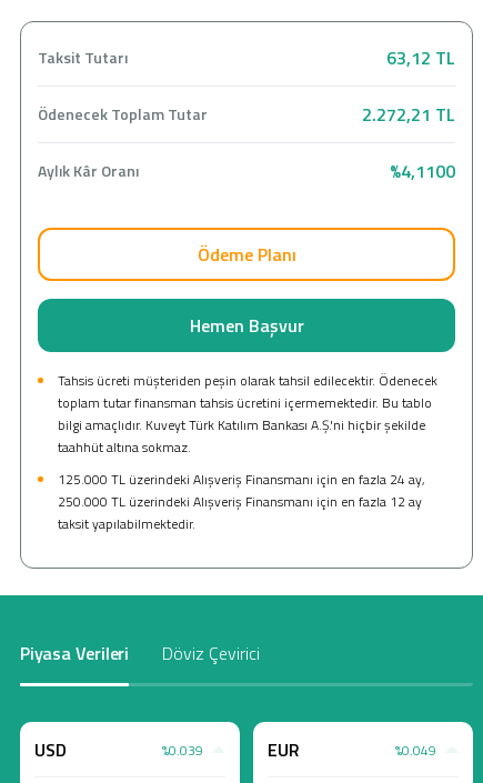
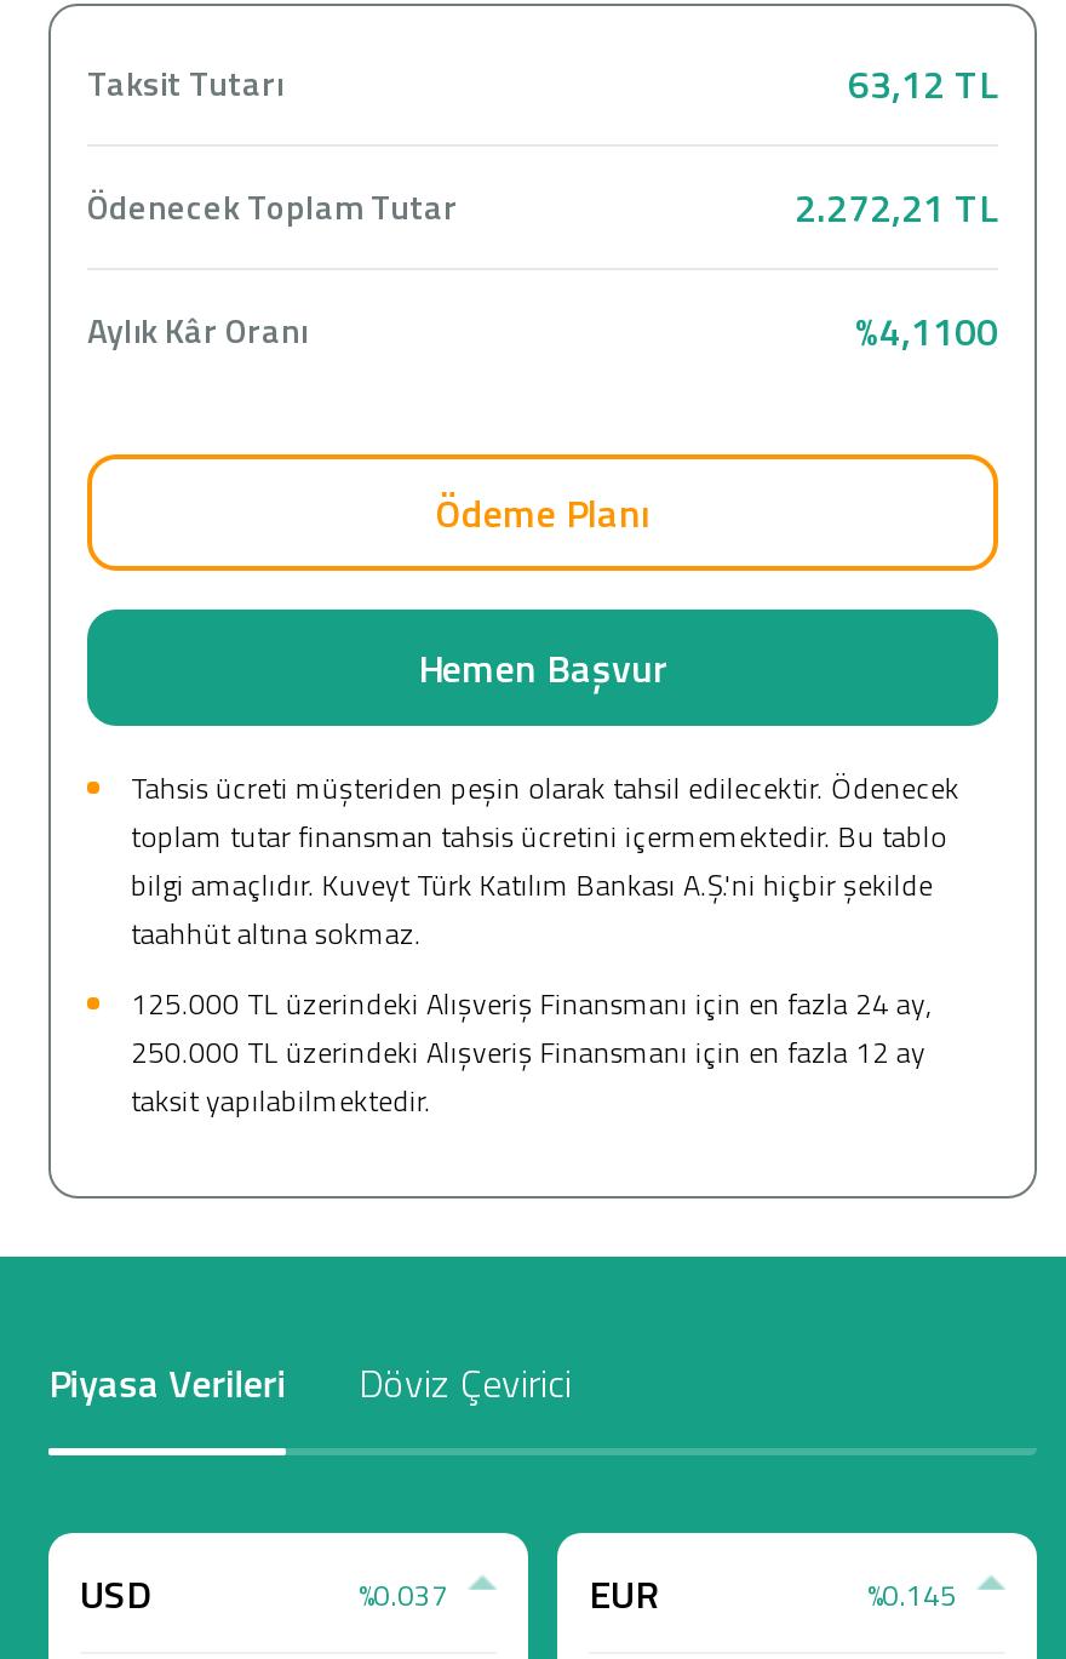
[162,739,203,760] %0.039 -> [359,1571,448,1617] %0.037
[395,739,436,760] %0.049 -> [867,1571,957,1617] %0.145

